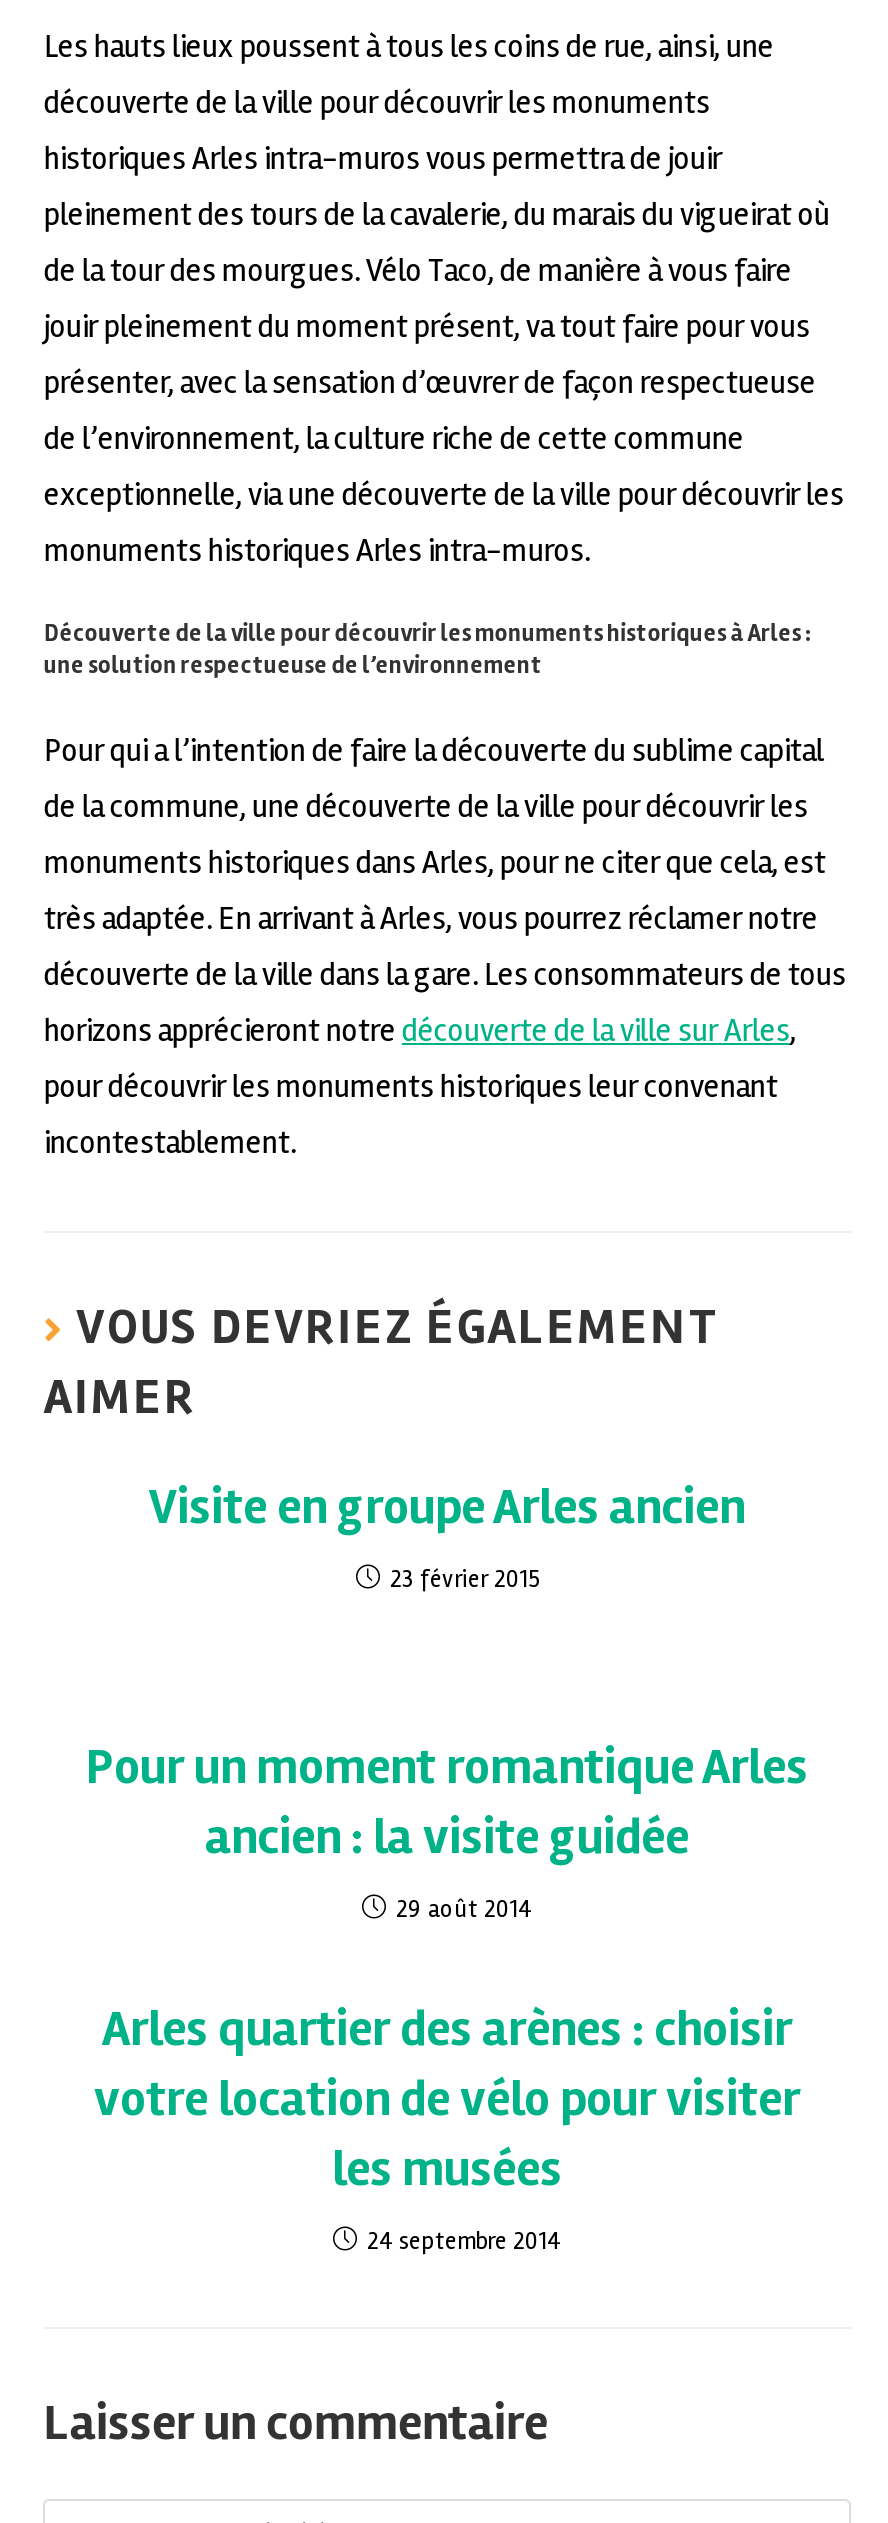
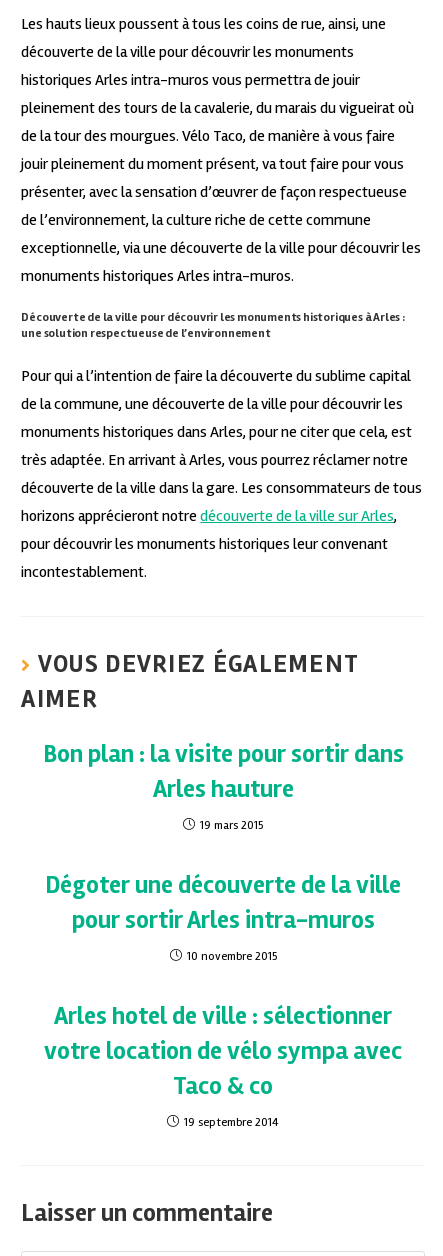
[149,1476,745,1536] Visite en groupe Arles ancien -> [42,739,403,804] Bon plan : la visite pour sortir dans | Arles hauture
[390,1564,538,1594] 23 février 2015 -> [200,818,263,833] 19 mars 2015
[86,1736,808,1866] Pour un moment romantique Arles | ancien : la visite guidée -> [45,870,401,935] Dégoter une découverte de la ville | pour sortir Arles intra-muros
[396,1894,532,1924] 29 août 2014 -> [186,949,276,964] 10 novembre 2015
[94,1998,800,2198] Arles quartier des arènes : choisir | votre location de vélo pour visiter | les musées -> [44,1001,402,1101] Arles hotel de ville : sélectionner | votre location de vélo sympa avec | Taco & co
[367,2226,561,2256] 24 septembre 2014 -> [184,1115,279,1130] 19 septembre 2014

